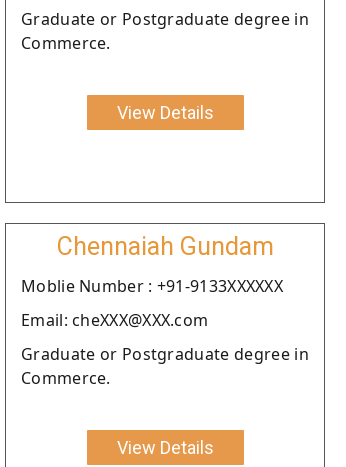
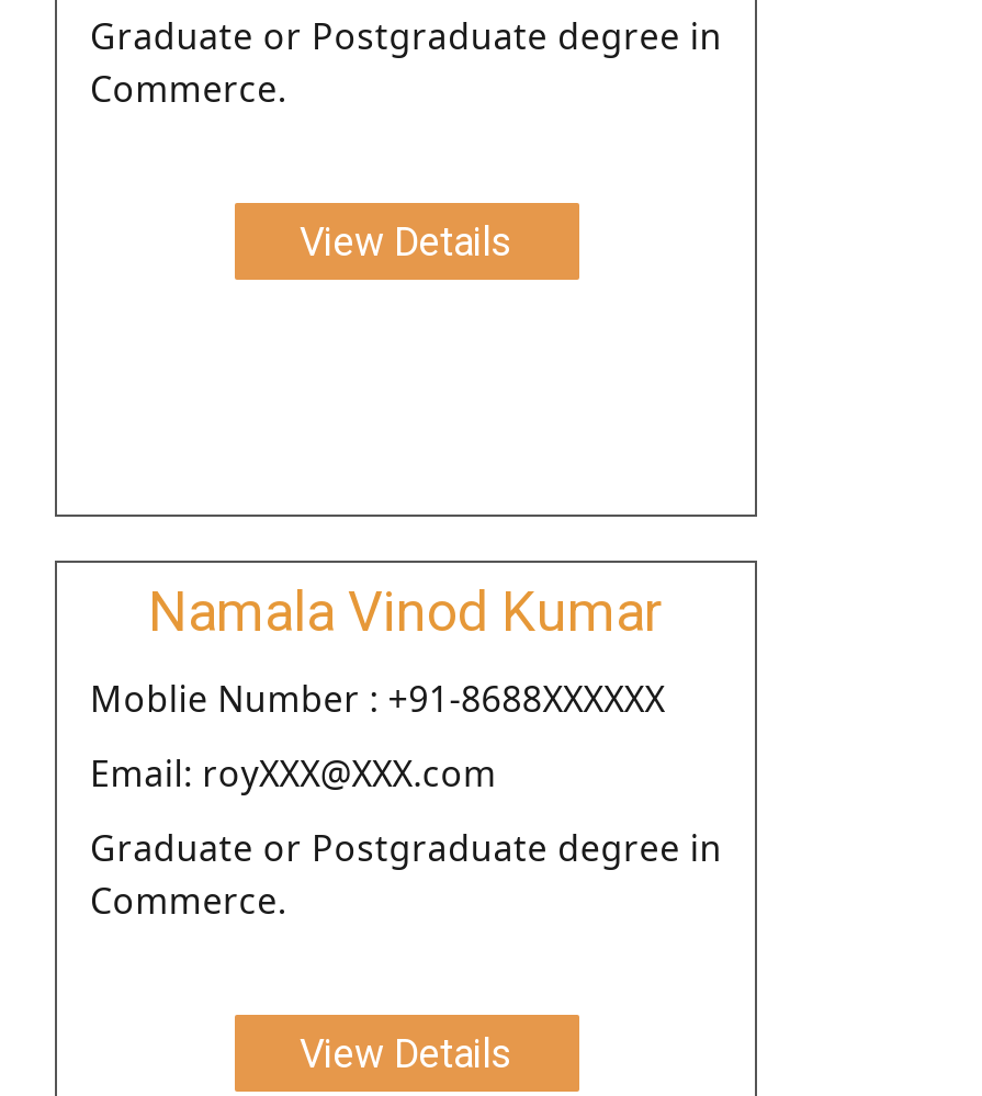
[56,232,273,261] Chennaiah Gundam -> [148,580,664,644] Namala Vinod Kumar
[21,275,283,297] Moblie Number : +91-9133XXXXXX -> [90,674,665,723] Moblie Number : +91-8688XXXXXX
[21,309,208,331] Email: cheXXX@XXX.com -> [90,749,497,797] Email: royXXX@XXX.com

